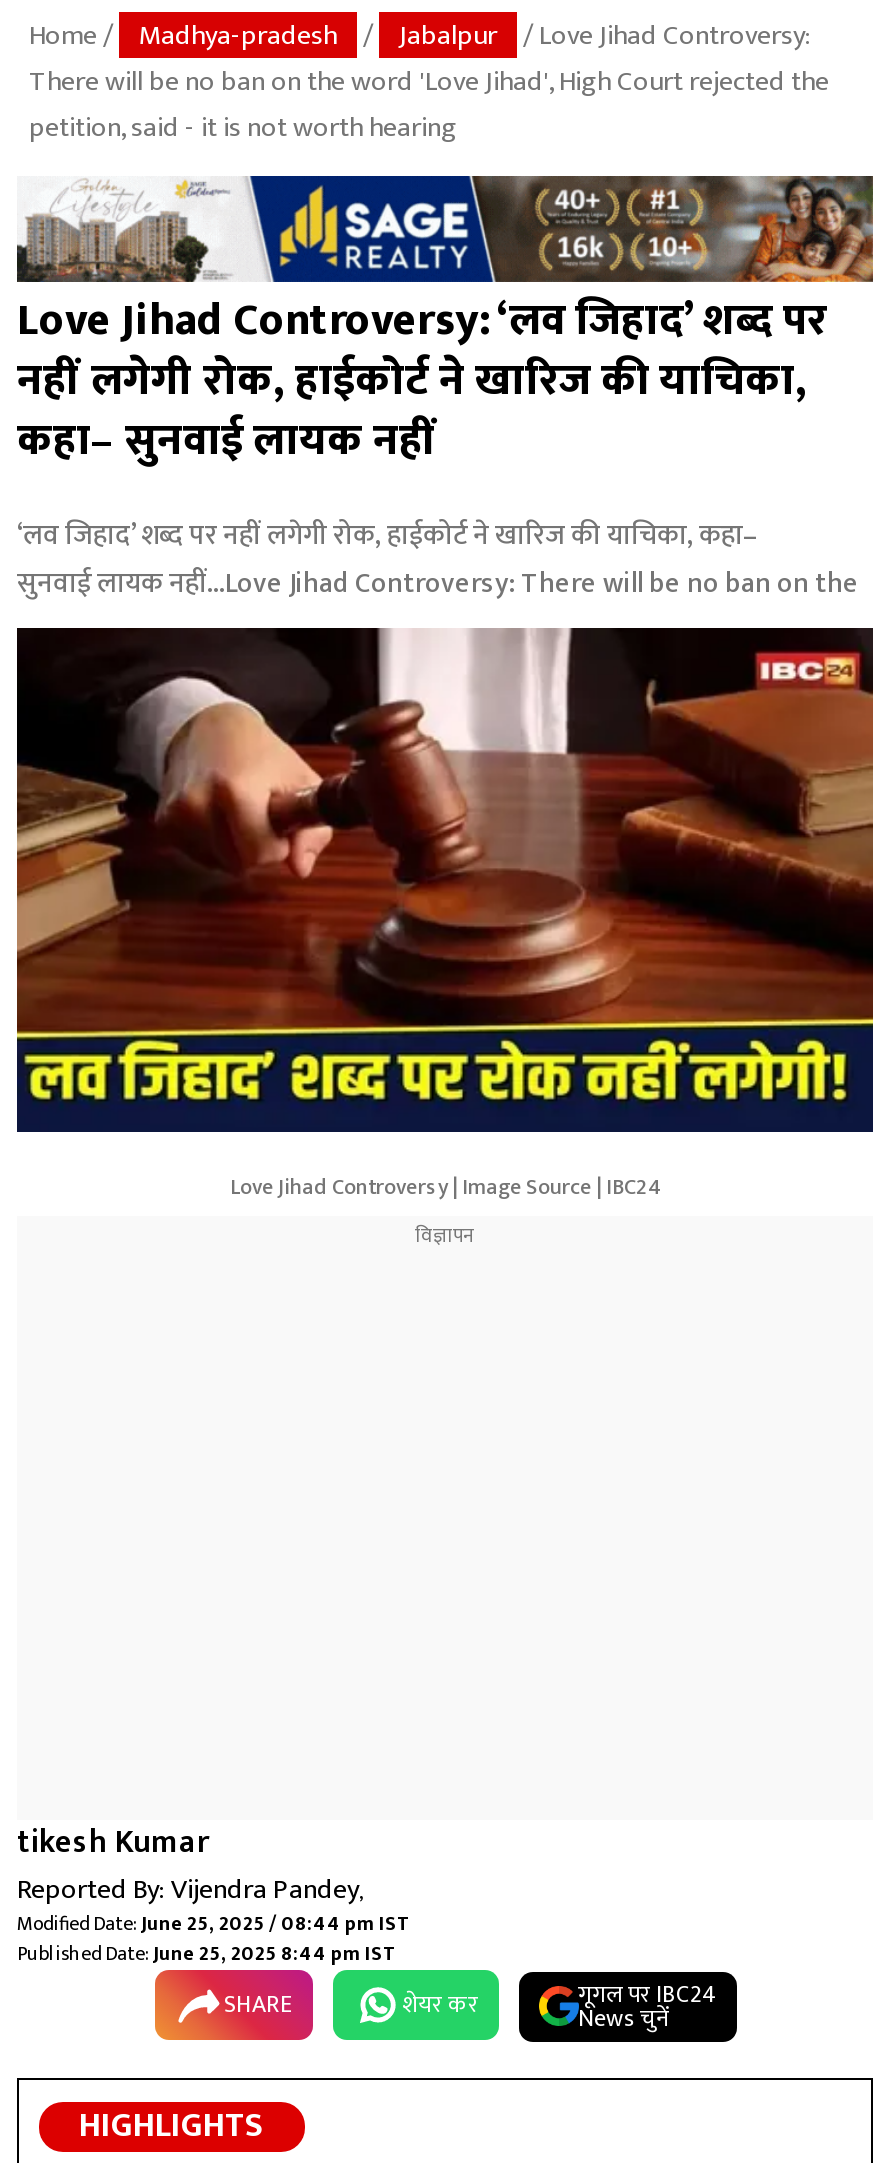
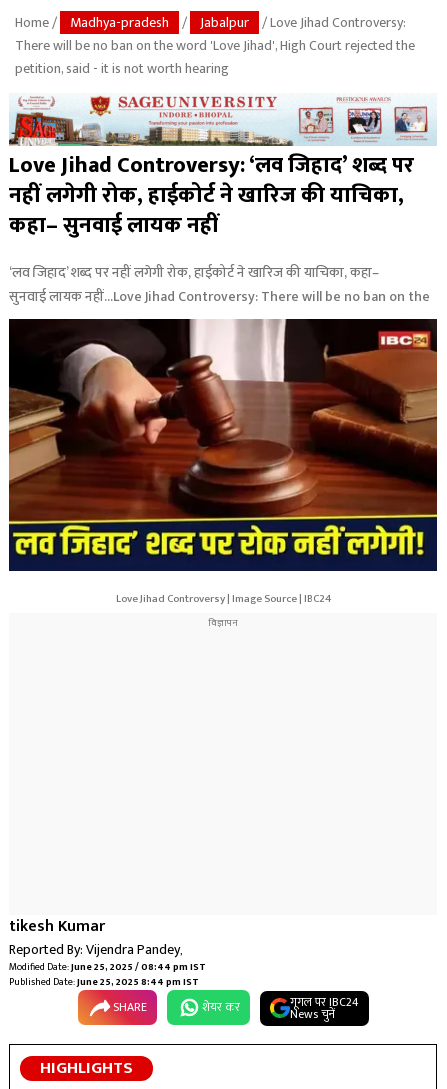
[15,174,875,284] [image] -> [9,93,437,146] [image]

